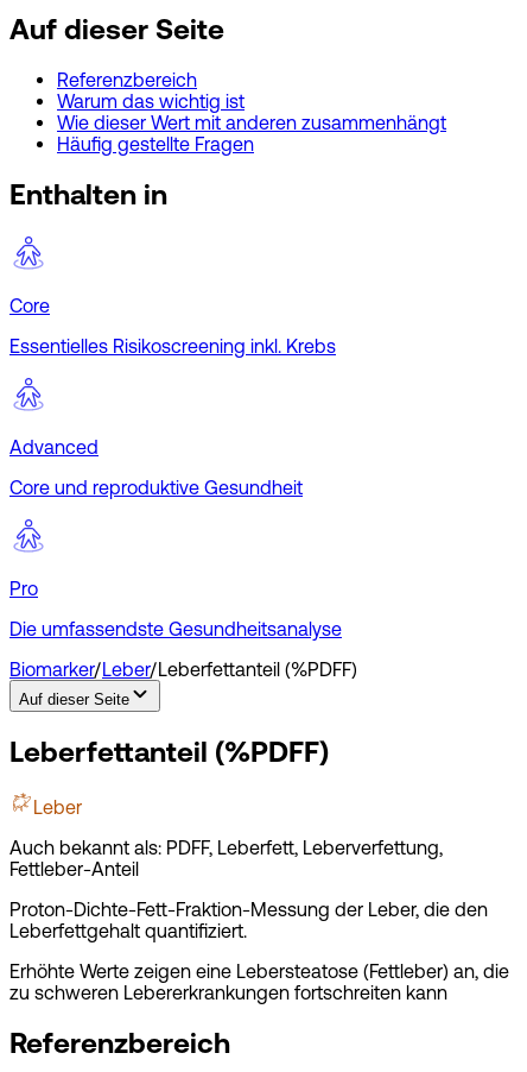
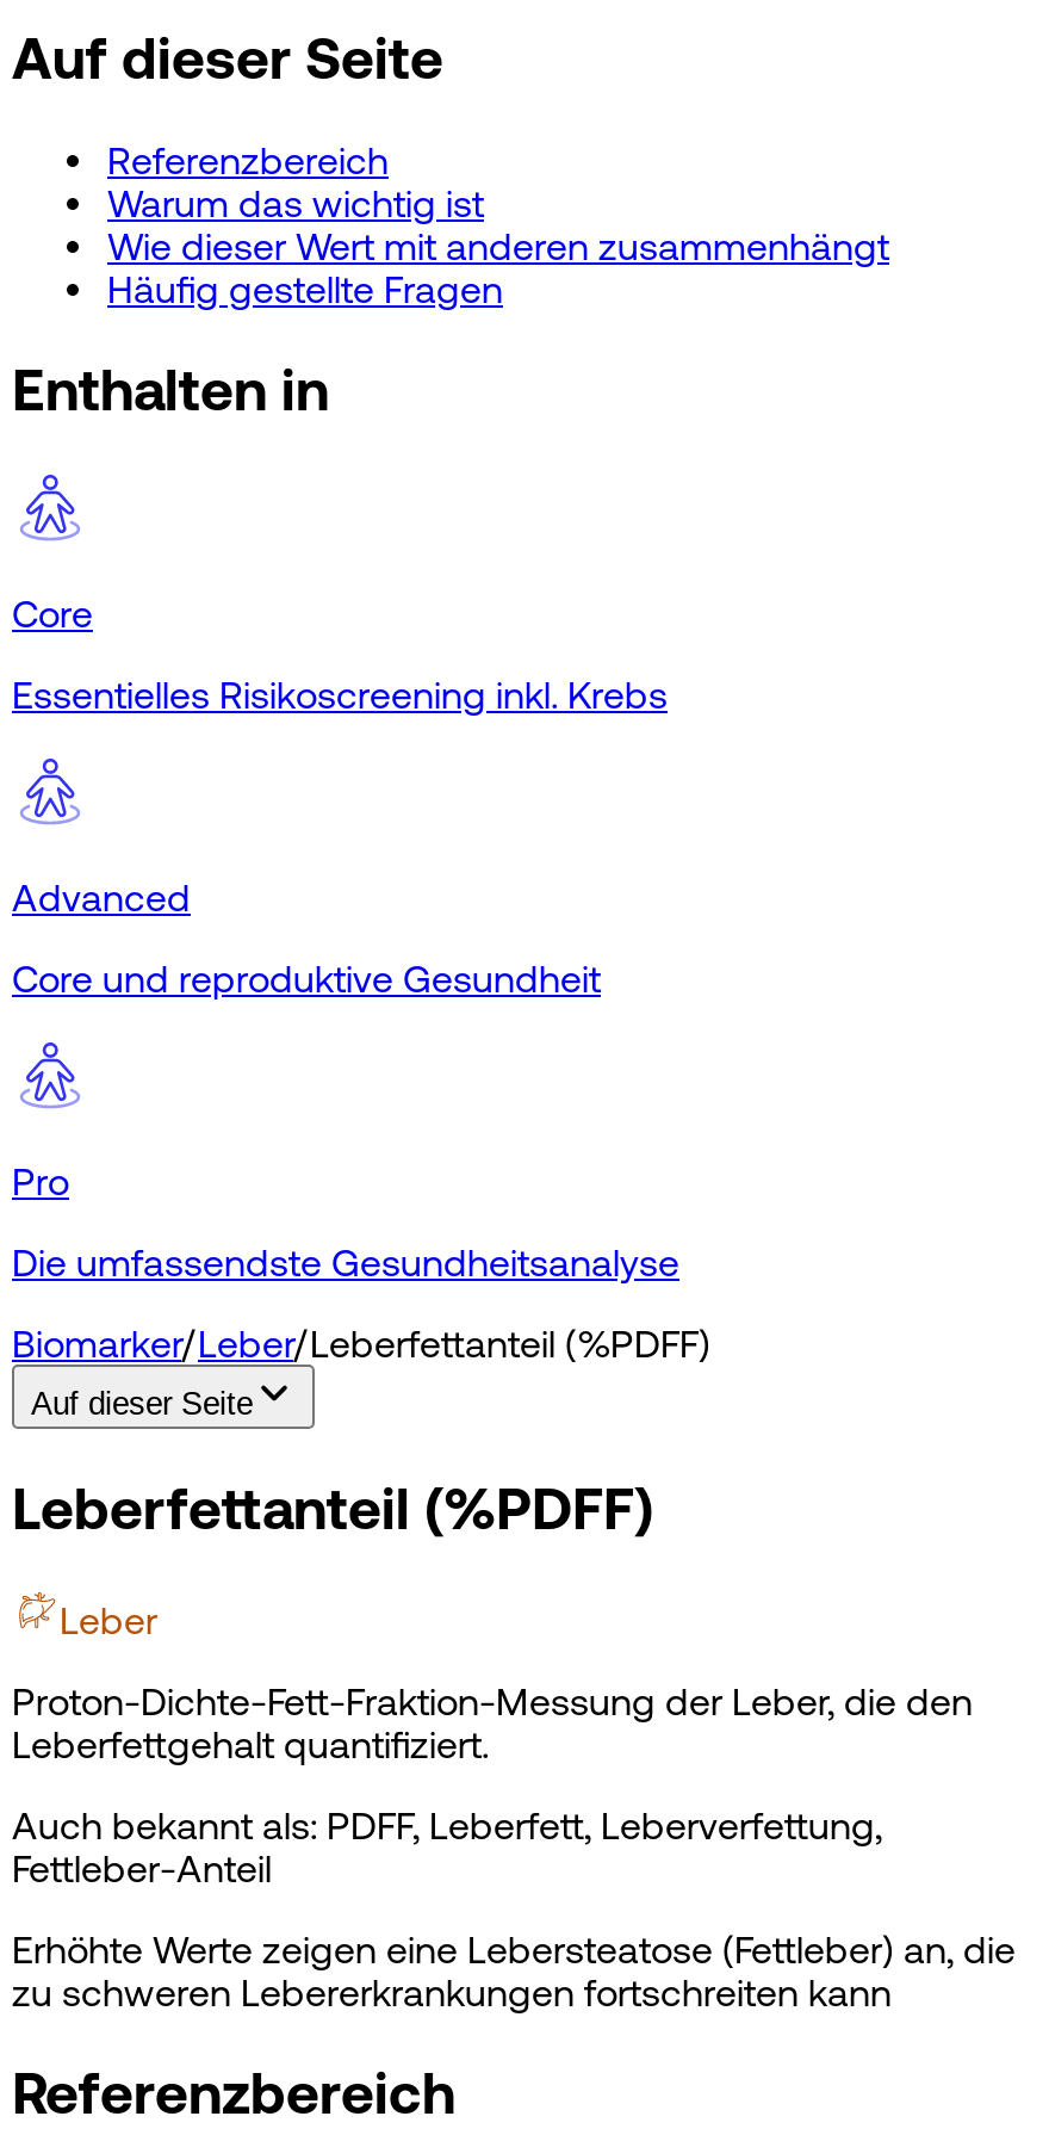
moved [9,837,443,880] -> [12,1804,882,1890]: Auch bekannt als: PDFF, Leberfett, Leberverfettung, | Fettleber-Anteil
moved [9,899,488,942] -> [12,1680,973,1766]: Proton-Dichte-Fett-Fraktion-Messung der Leber, die den | Leberfettgehalt quantifiziert.

